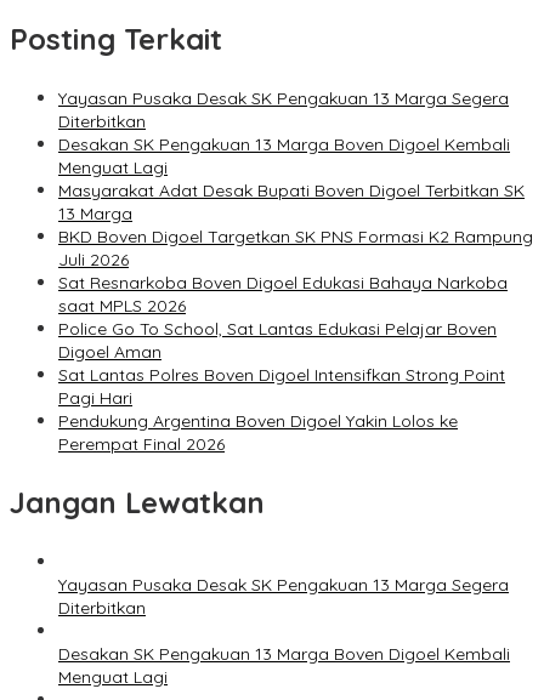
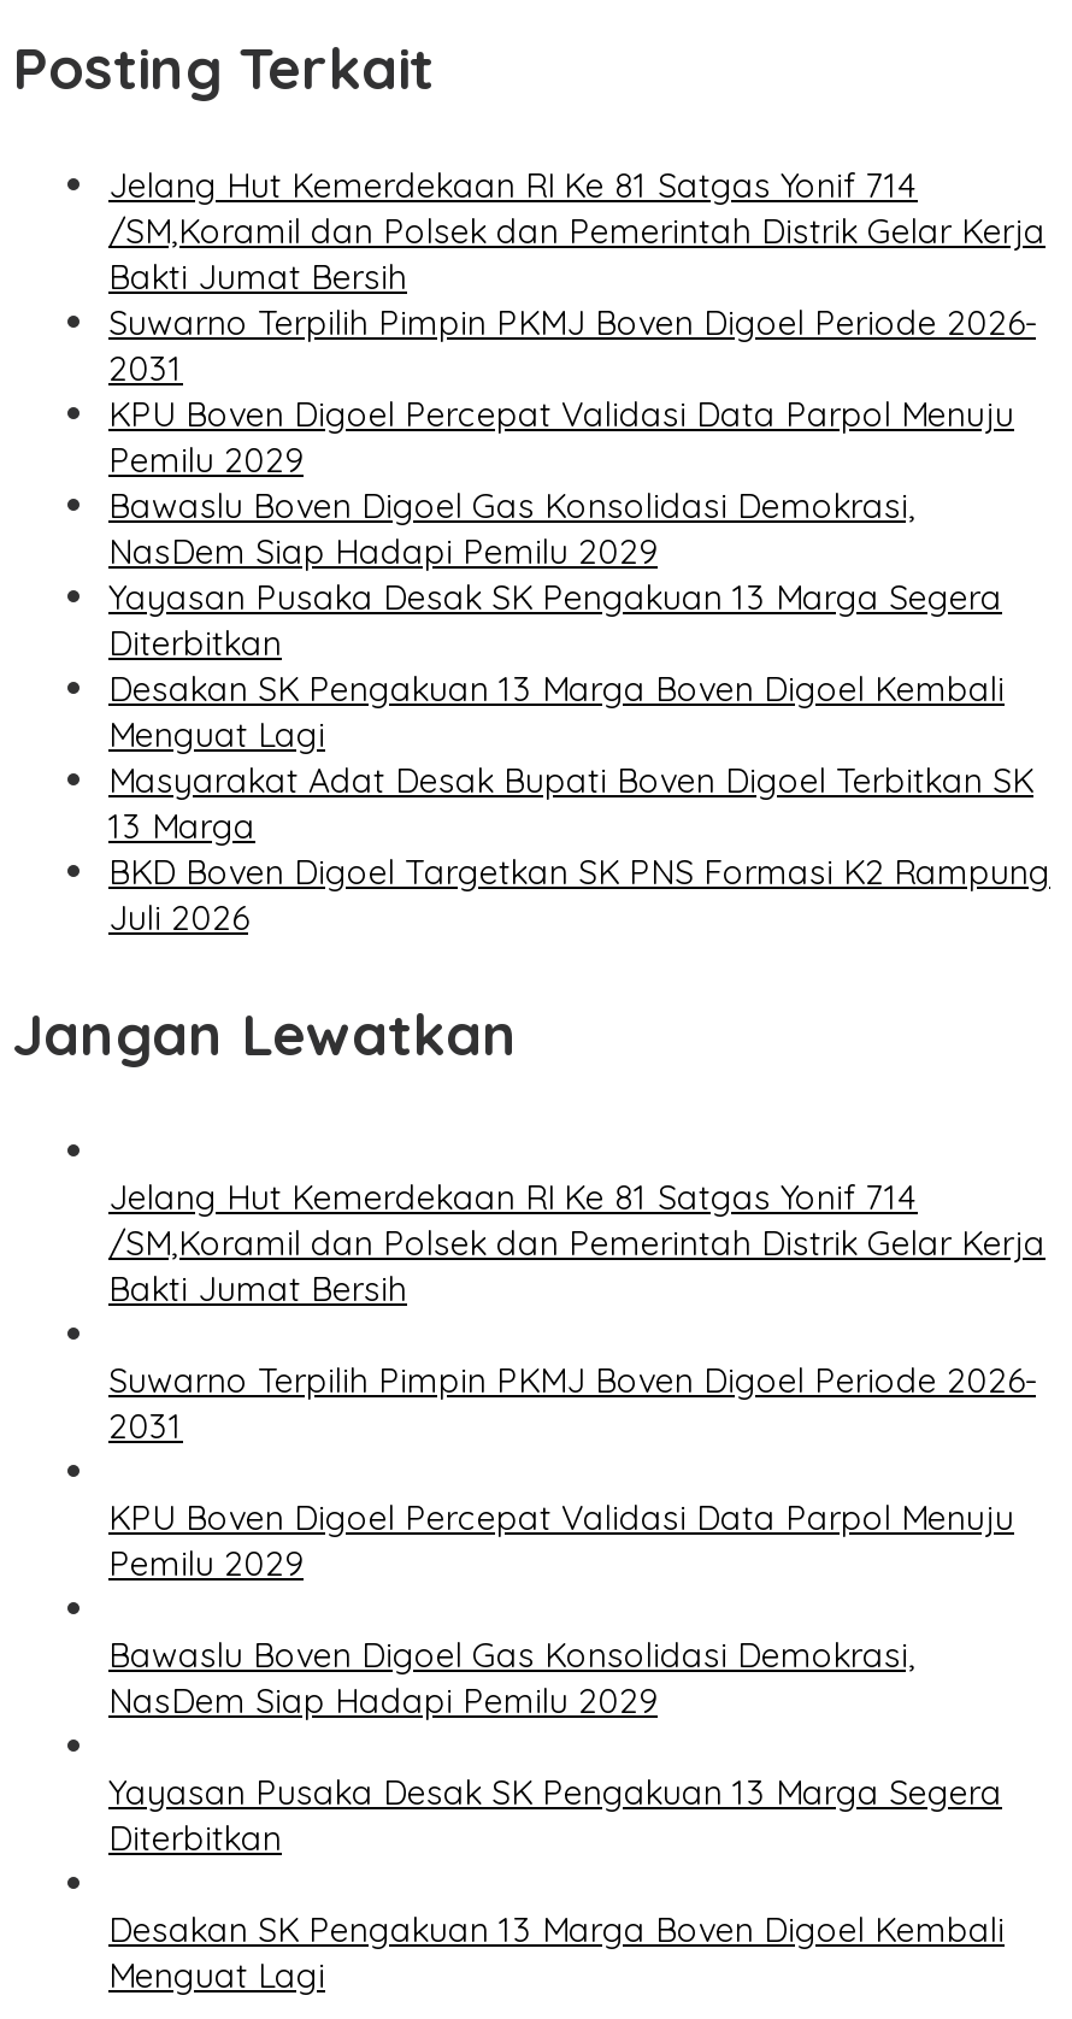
none -> [108,163,1046,572] Jelang Hut Kemerdekaan RI Ke 81 Satgas Yonif 714 | /SM,Koramil dan Polsek dan Pemerintah Distrik Gelar Kerja | Bakti Jumat Bersih | Suwarno Terpilih Pimpin PKMJ Boven Digoel Periode 2026- | 2031 | KPU Boven Digoel Percepat Validasi Data Parpol Menuju | Pemilu 2029 | Bawaslu Boven Digoel Gas Konsolidasi Demokrasi, | NasDem Siap Hadapi Pemilu 2029
[58,272,508,455] Sat Resnarkoba Boven Digoel Edukasi Bahaya Narkoba | saat MPLS 2026 | Police Go To School, Sat Lantas Edukasi Pelajar Boven | Digoel Aman | Sat Lantas Polres Boven Digoel Intensifkan Strong Point | Pagi Hari | Pendukung Argentina Boven Digoel Yakin Lolos ke | Perempat Final 2026 -> none
none -> [108,1175,1046,1722] Jelang Hut Kemerdekaan RI Ke 81 Satgas Yonif 714 | /SM,Koramil dan Polsek dan Pemerintah Distrik Gelar Kerja | Bakti Jumat Bersih | Suwarno Terpilih Pimpin PKMJ Boven Digoel Periode 2026- | 2031 | KPU Boven Digoel Percepat Validasi Data Parpol Menuju | Pemilu 2029 | Bawaslu Boven Digoel Gas Konsolidasi Demokrasi, | NasDem Siap Hadapi Pemilu 2029

